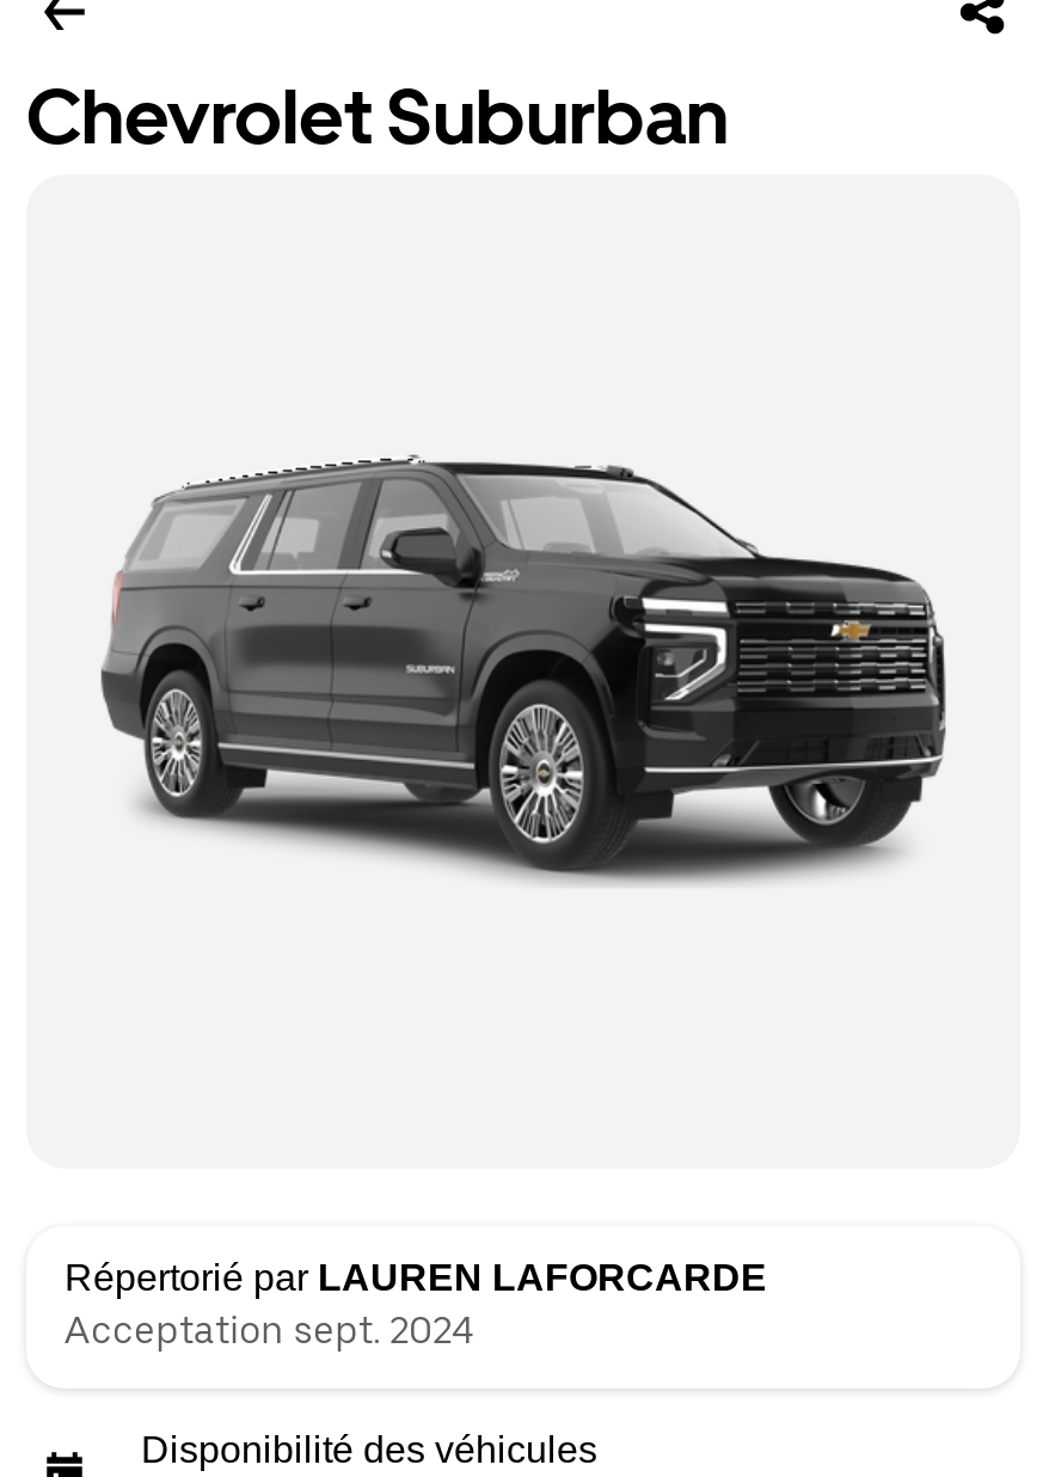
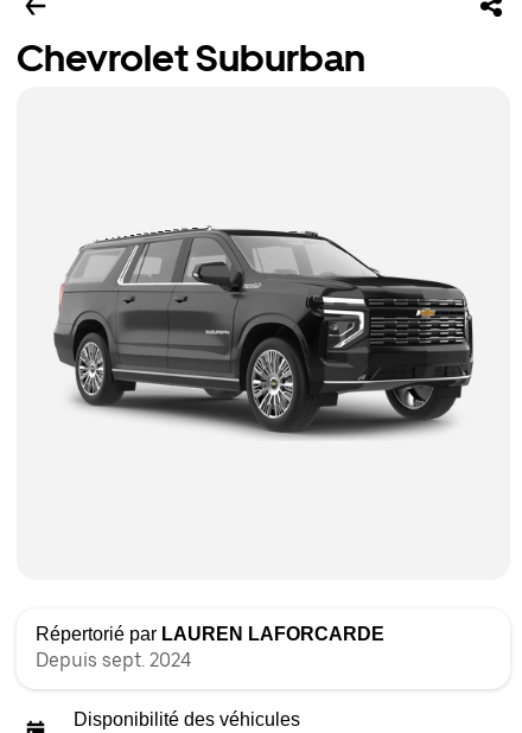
[65,1307,473,1353] Acceptation sept. 2024 -> [36,649,191,671] Depuis sept. 2024

